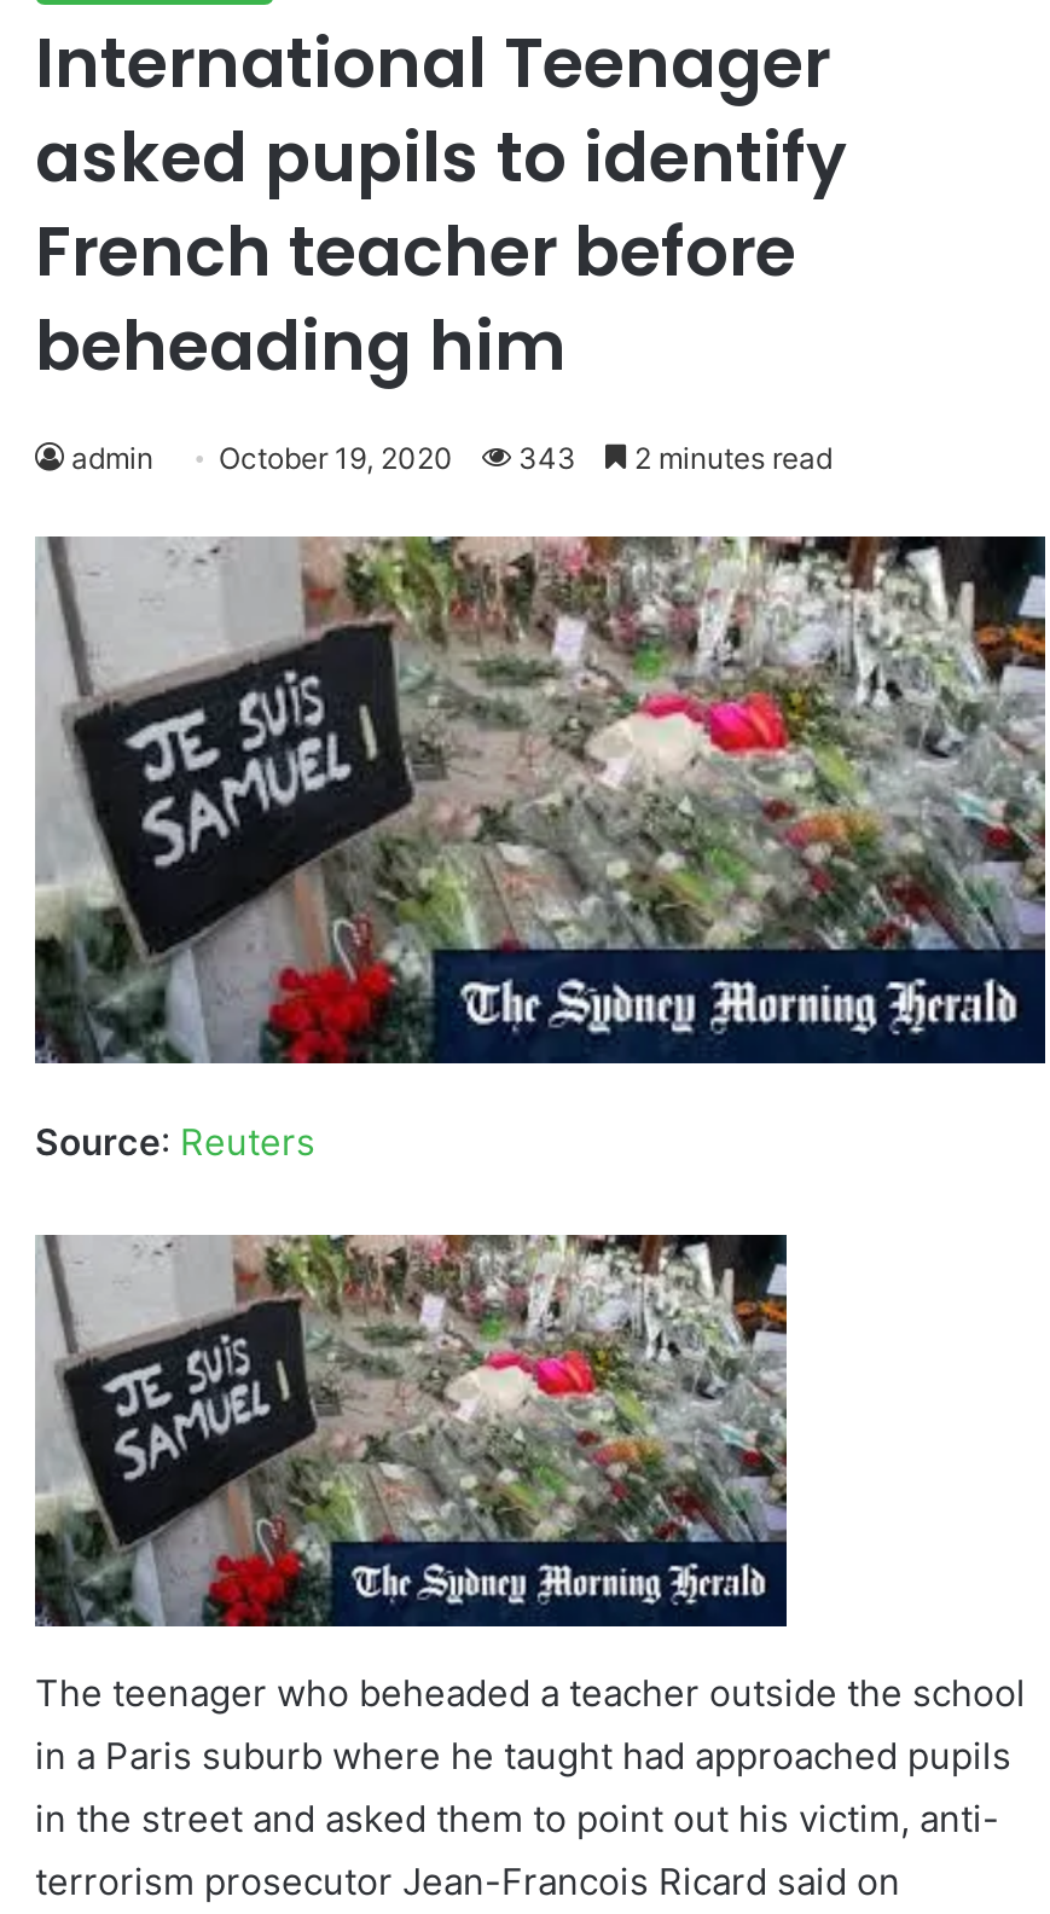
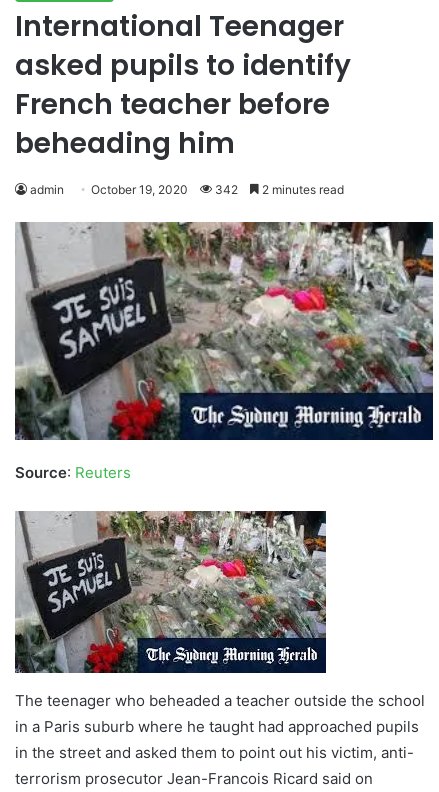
[71,440,833,477] admin October 19, 2020 343 2 minutes read -> [30,182,344,197] admin October 19, 2020 342 2 minutes read

